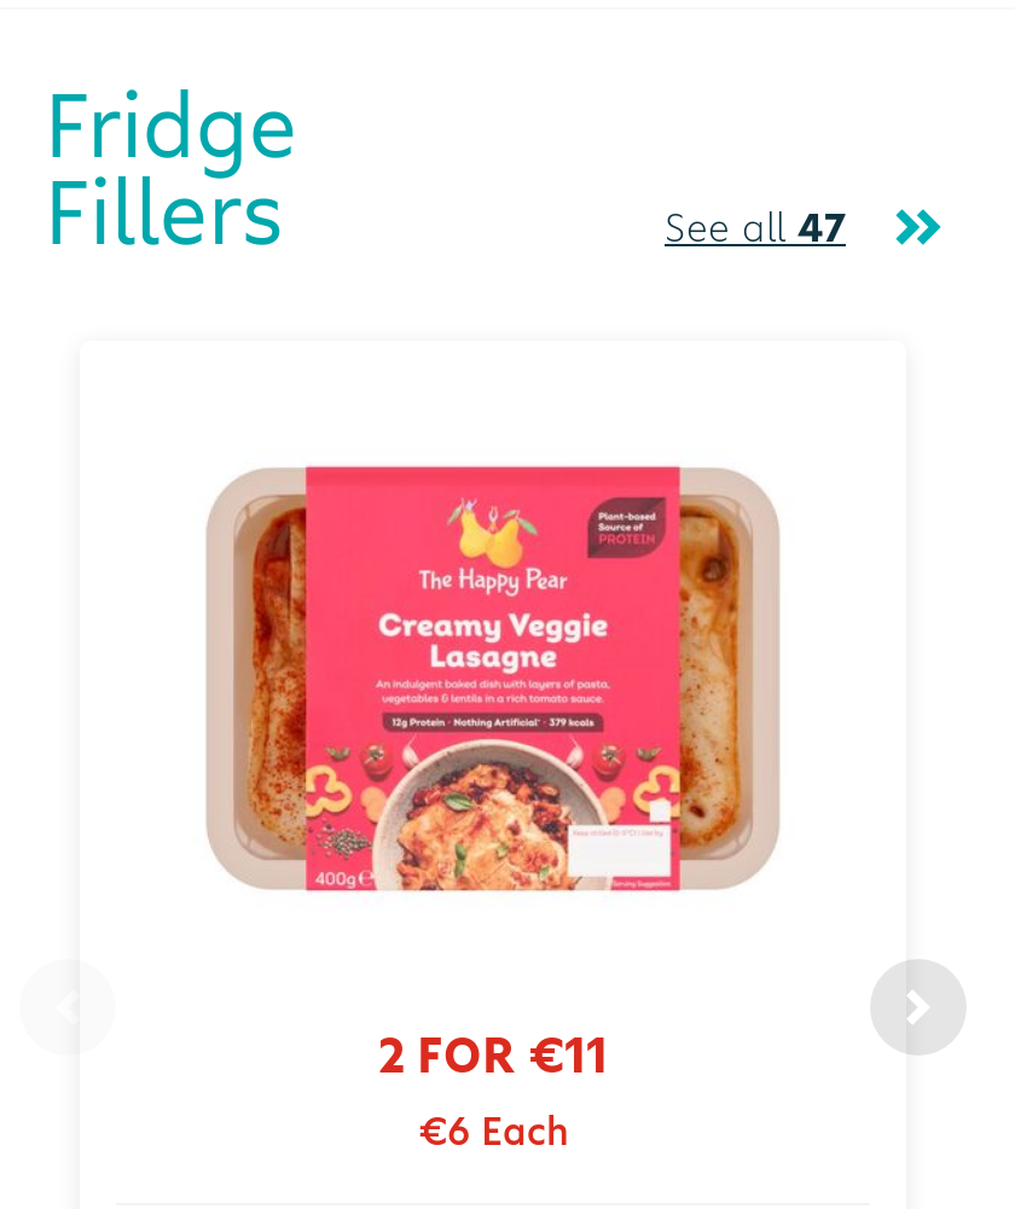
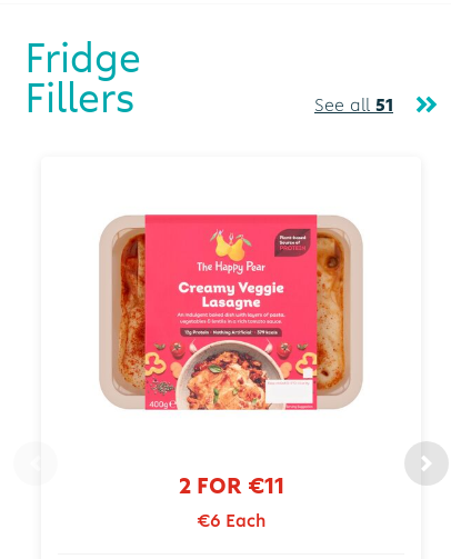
[665,201,846,254] See all 47 -> [314,92,393,117] See all 51

